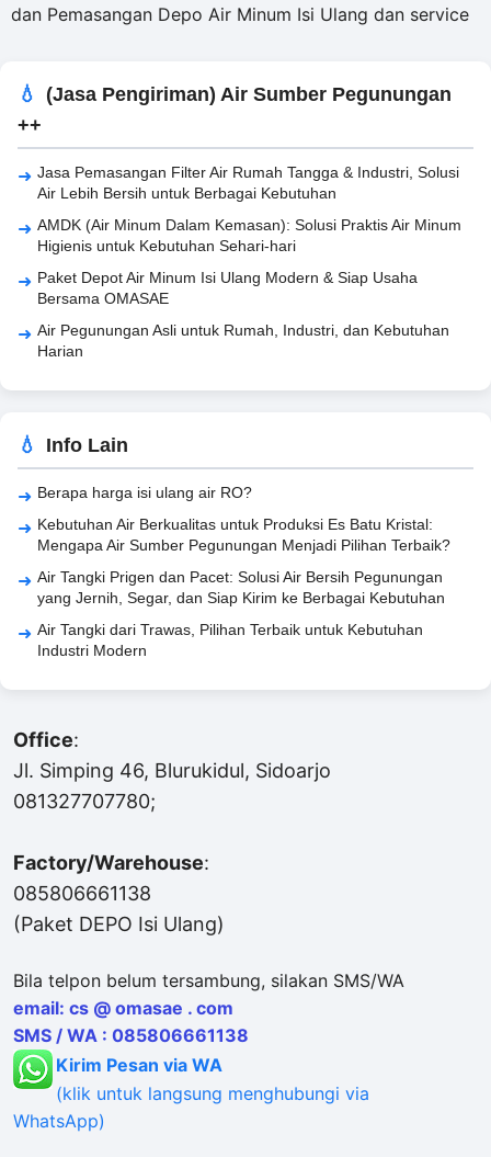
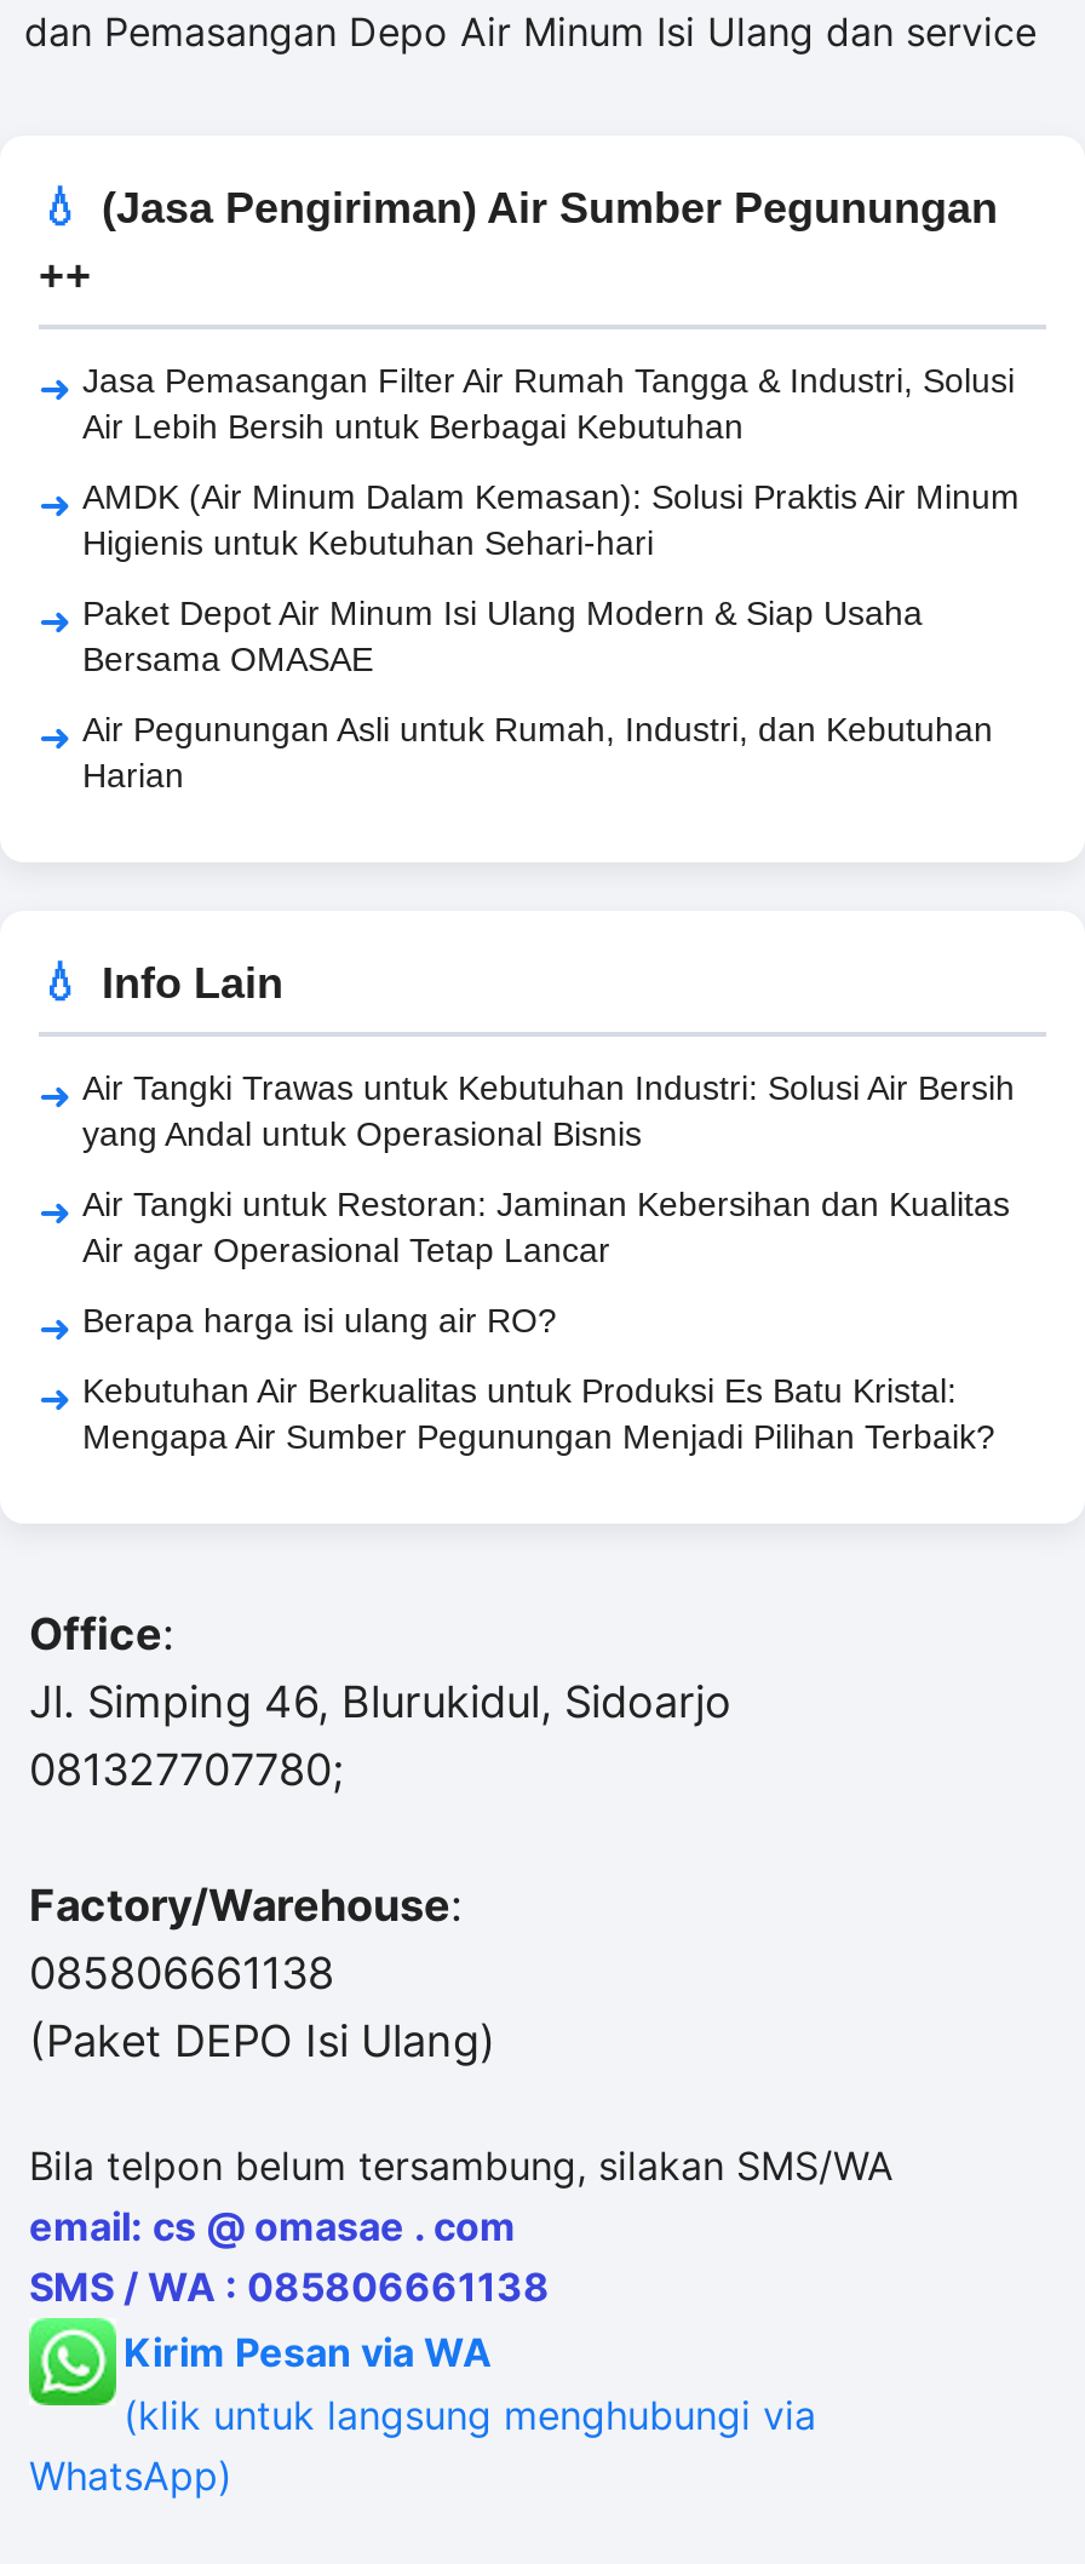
none -> [82,1067,1015,1268] Air Tangki Trawas untuk Kebutuhan Industri: Solusi Air Bersih | yang Andal untuk Operasional Bisnis | Air Tangki untuk Restoran: Jaminan Kebersihan dan Kualitas | Air agar Operasional Tetap Lancar
moved [37,483,450,553] -> [82,1300,995,1455]: Berapa harga isi ulang air RO? | Kebutuhan Air Berkualitas untuk Produksi Es Batu Kristal: | Mengapa Air Sumber Pegunungan Menjadi Pilihan Terbaik?
[37,568,445,659] Air Tangki Prigen dan Pacet: Solusi Air Bersih Pegunungan | yang Jernih, Segar, dan Siap Kirim ke Berbagai Kebutuhan | Air Tangki dari Trawas, Pilihan Terbaik untuk Kebutuhan | Industri Modern -> none

